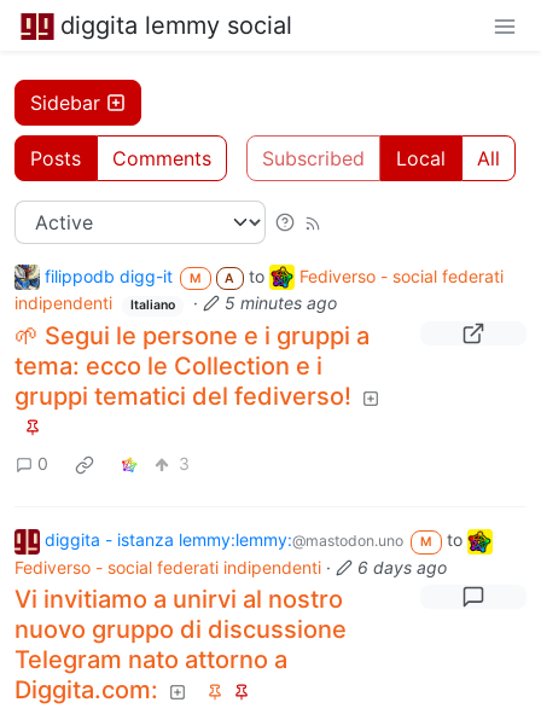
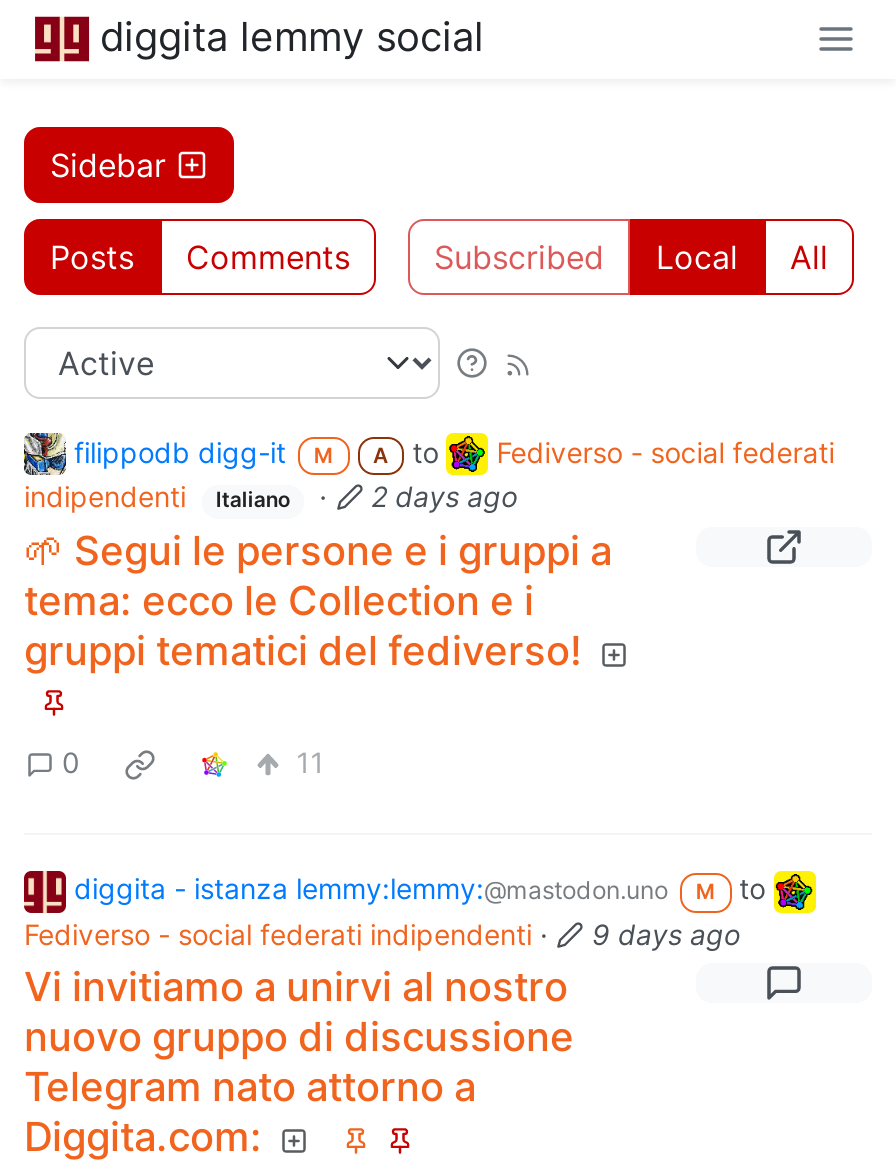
[224,293,336,313] 5 minutes ago -> [371,479,517,513] 2 days ago
[179,454,190,474] 3 -> [296,746,324,780] 11
[14,556,447,577] Fediverso - social federati indipendenti · 6 days ago -> [24,916,740,950] Fediverso - social federati indipendenti · 9 days ago

